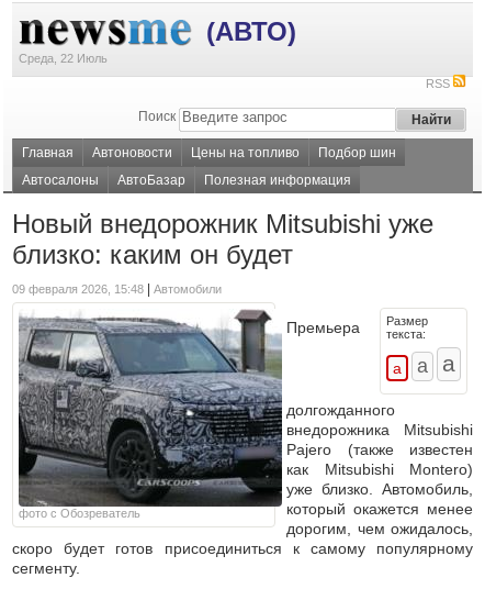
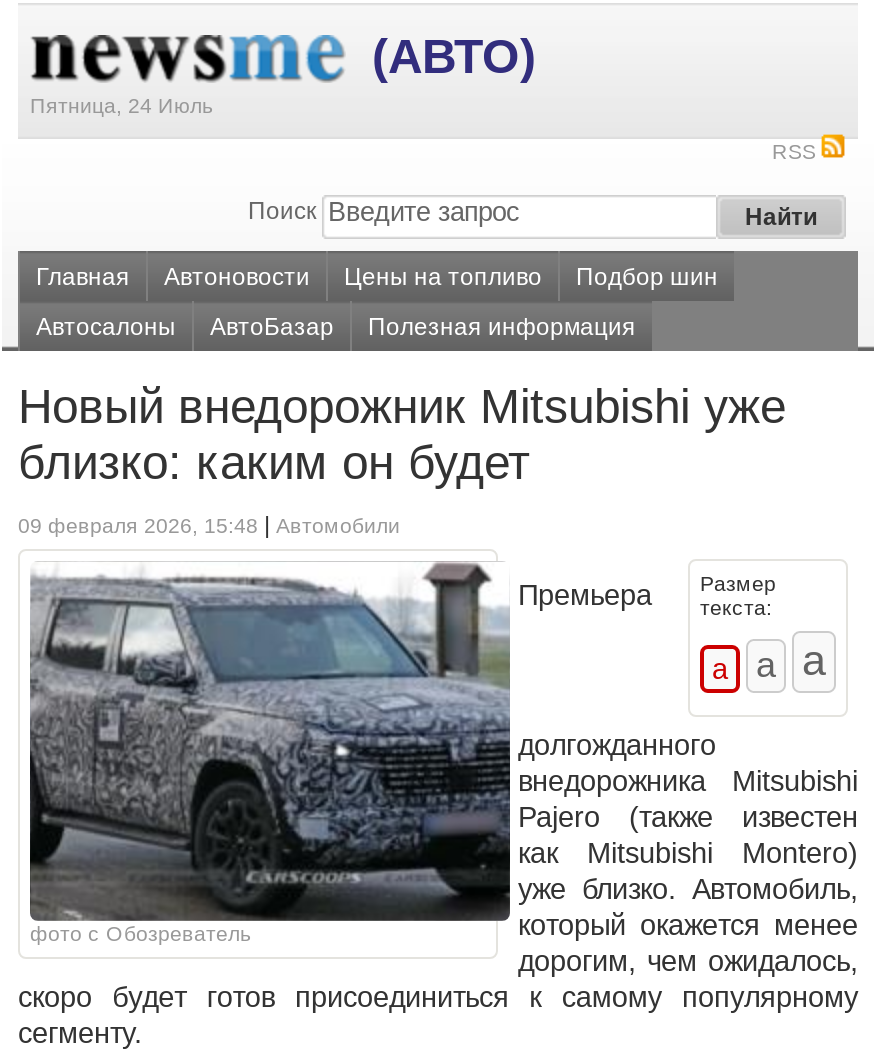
[19,52,108,65] Среда, 22 Июль -> [30,93,214,117] Пятница, 24 Июль

